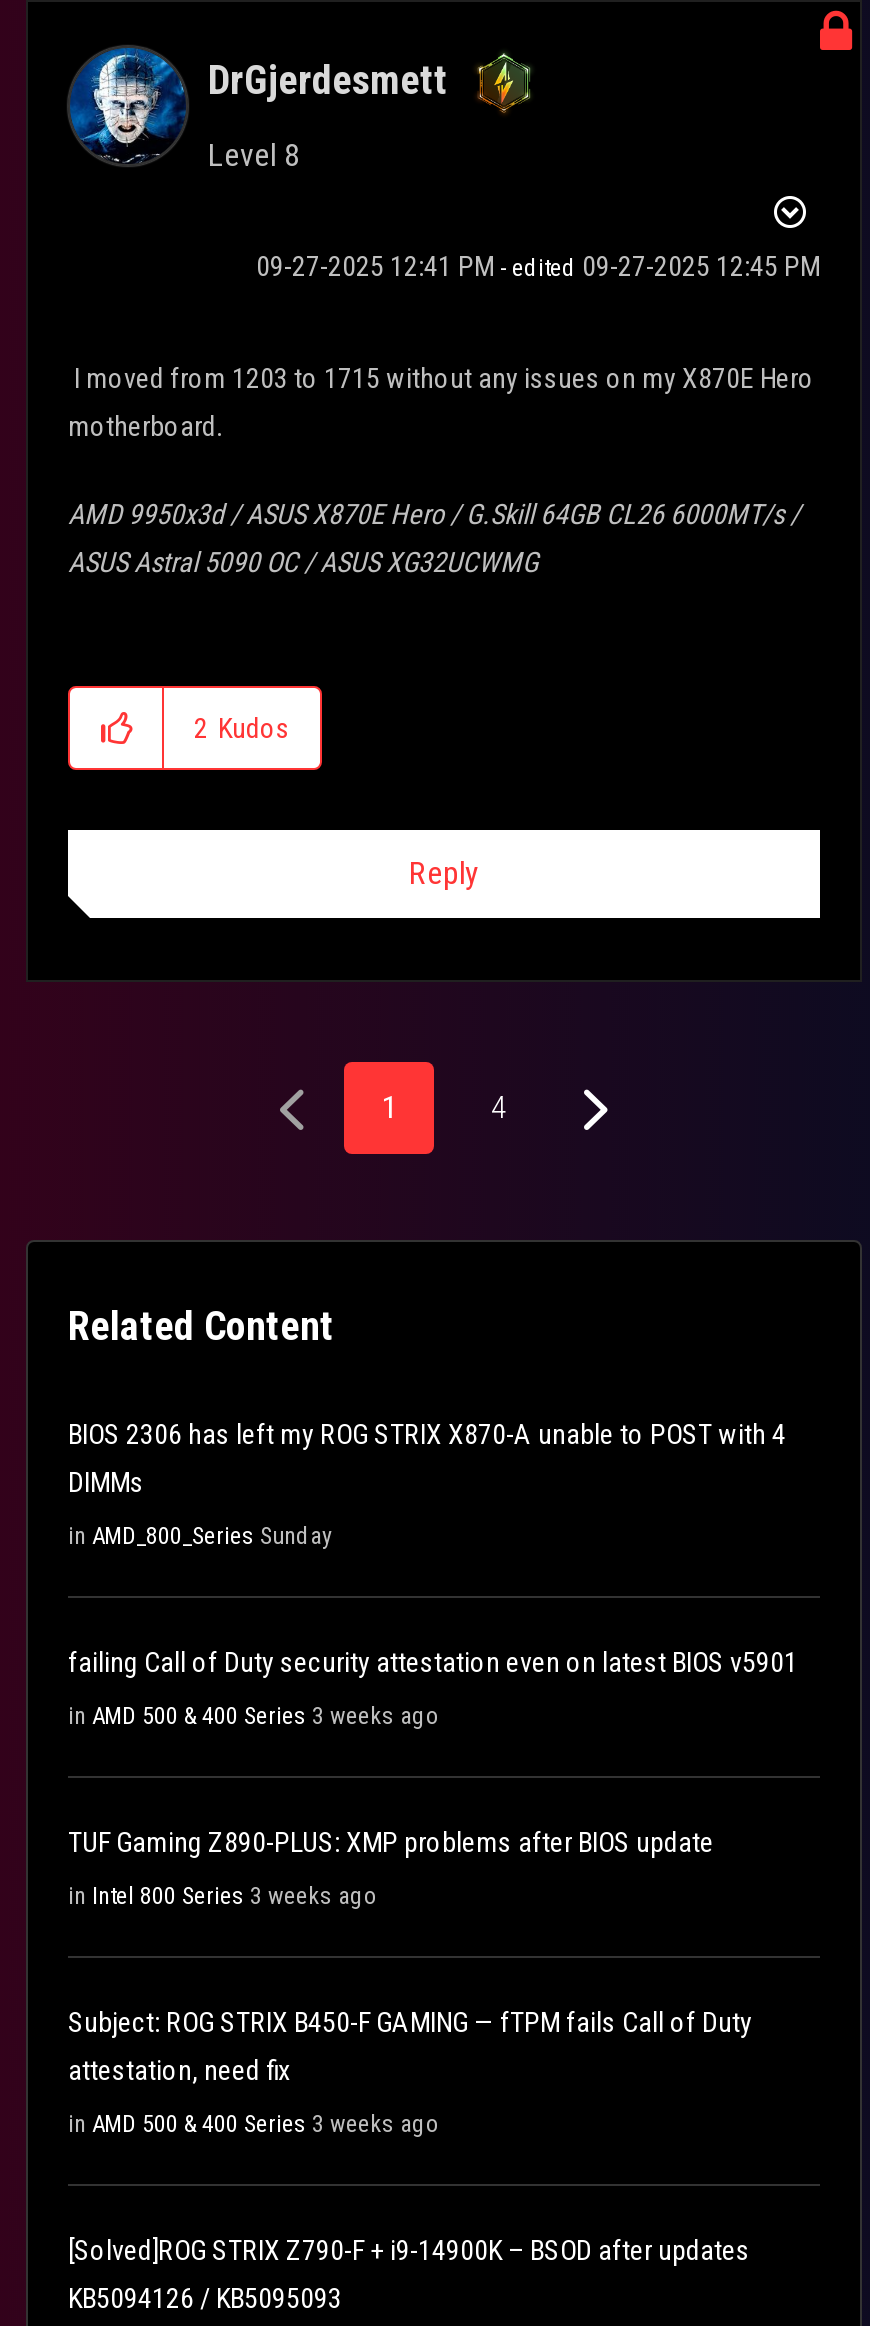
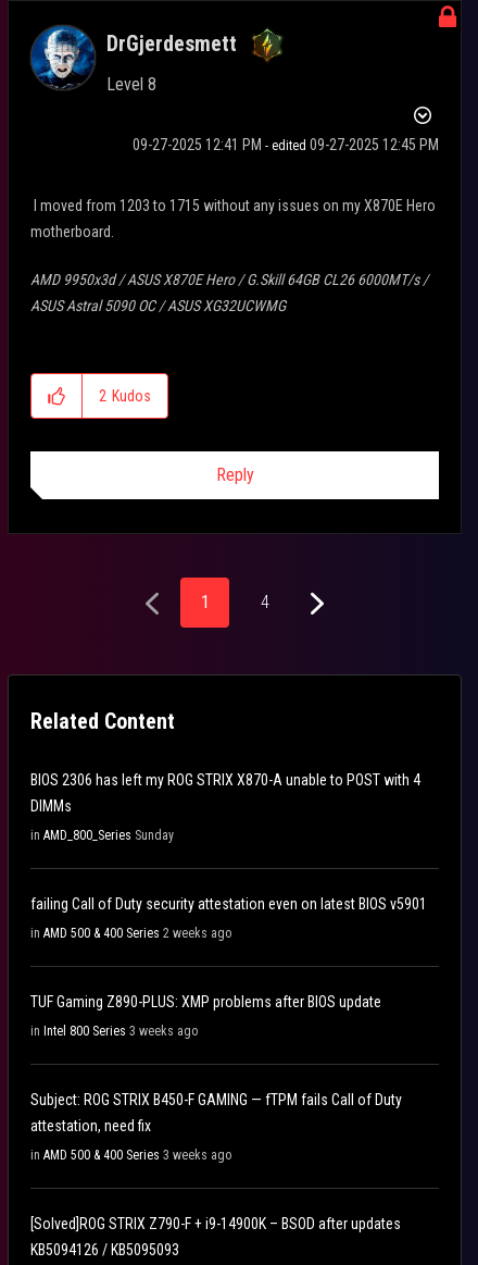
[68,1702,438,1730] in AMD 500 & 400 Series 3 weeks ago -> [30,926,231,941] in AMD 500 & 400 Series 2 weeks ago

